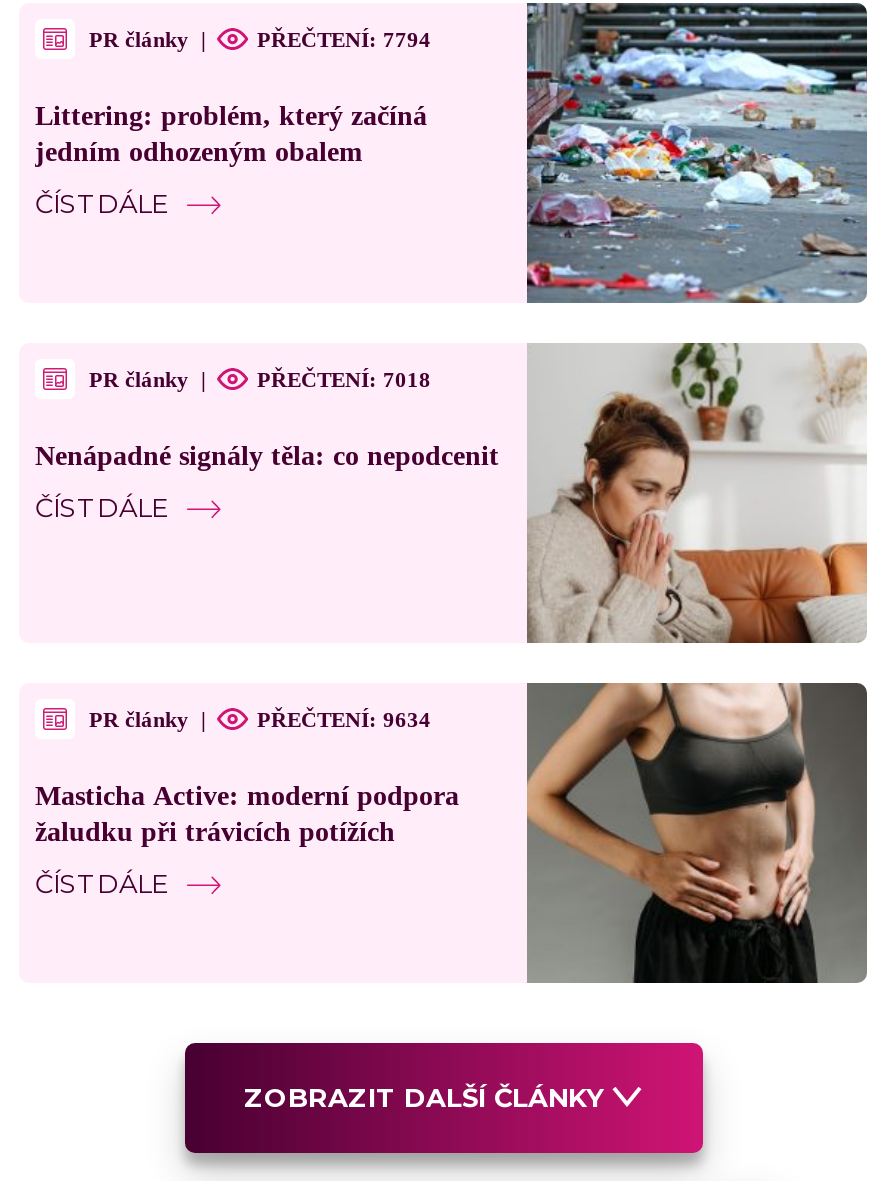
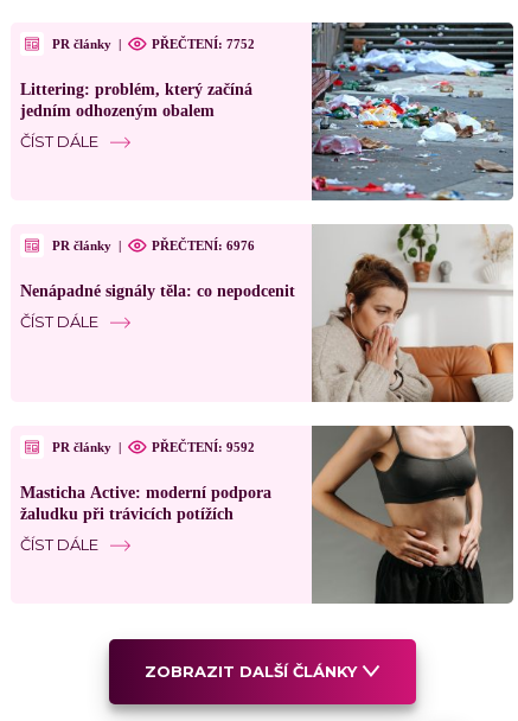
[257,26,431,50] PŘEČTENÍ: 7794 -> [152,36,255,50] PŘEČTENÍ: 7752
[257,366,431,390] PŘEČTENÍ: 7018 -> [152,238,255,252] PŘEČTENÍ: 6976
[257,706,431,730] PŘEČTENÍ: 9634 -> [152,439,255,454] PŘEČTENÍ: 9592

